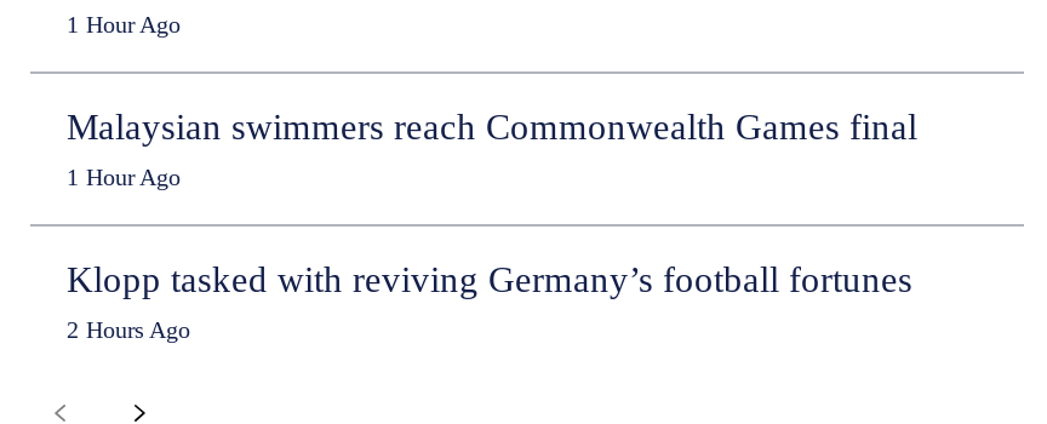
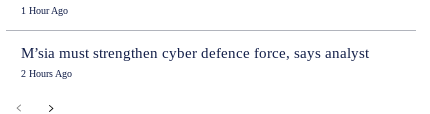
[67,107,917,299] Malaysian swimmers reach Commonwealth Games final | 1 Hour Ago | Klopp tasked with reviving Germany’s football fortunes -> [21,45,369,61] M’sia must strengthen cyber defence force, says analyst

